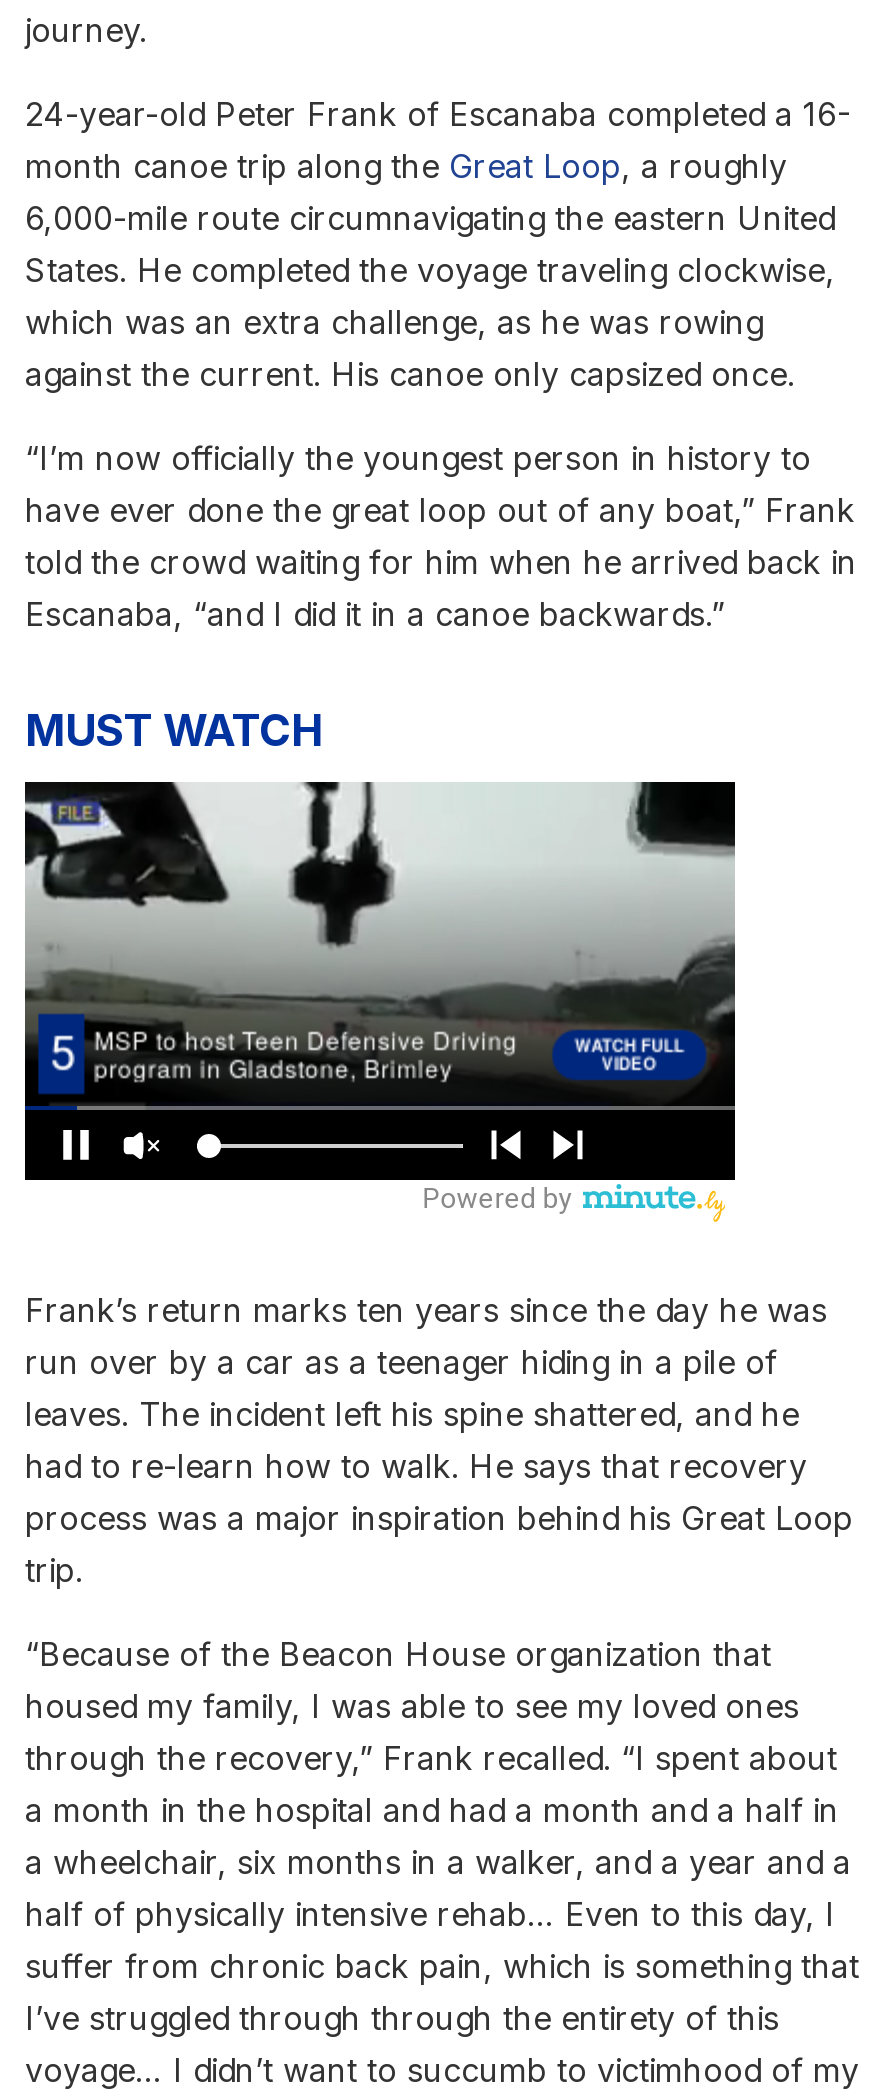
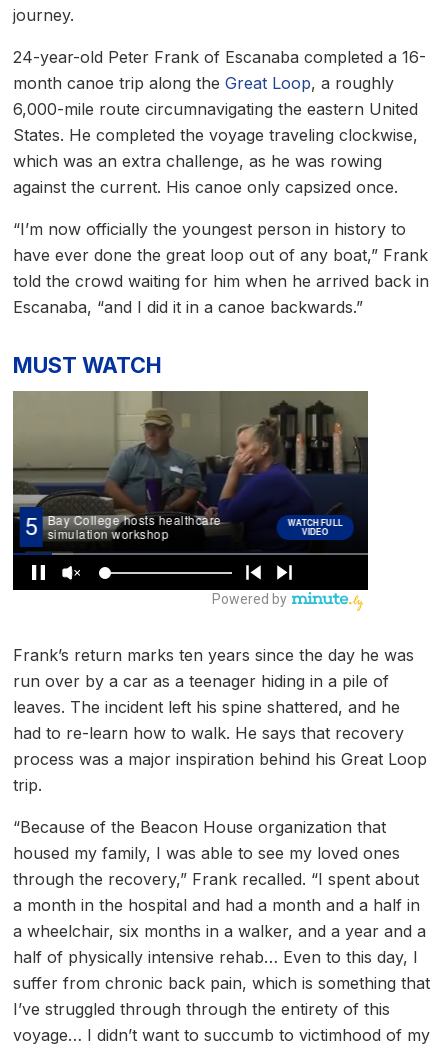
[23,780,737,1084] [image] -> [13,390,369,541] [image]

